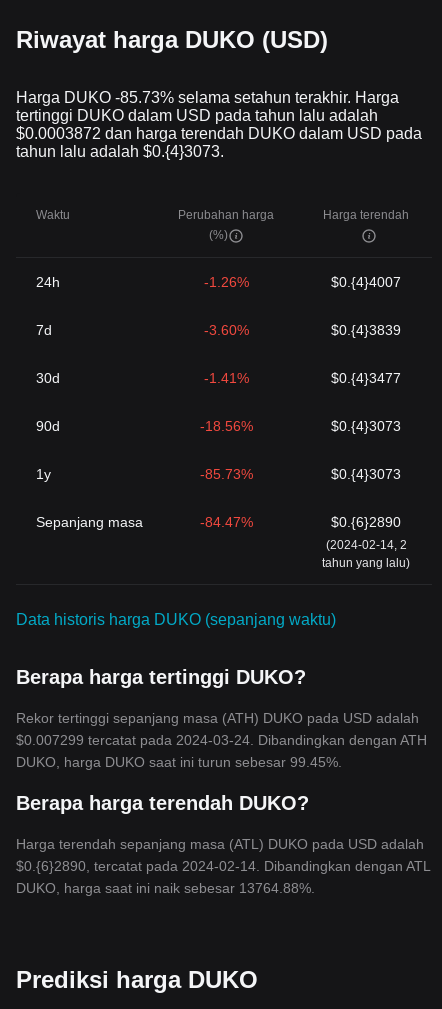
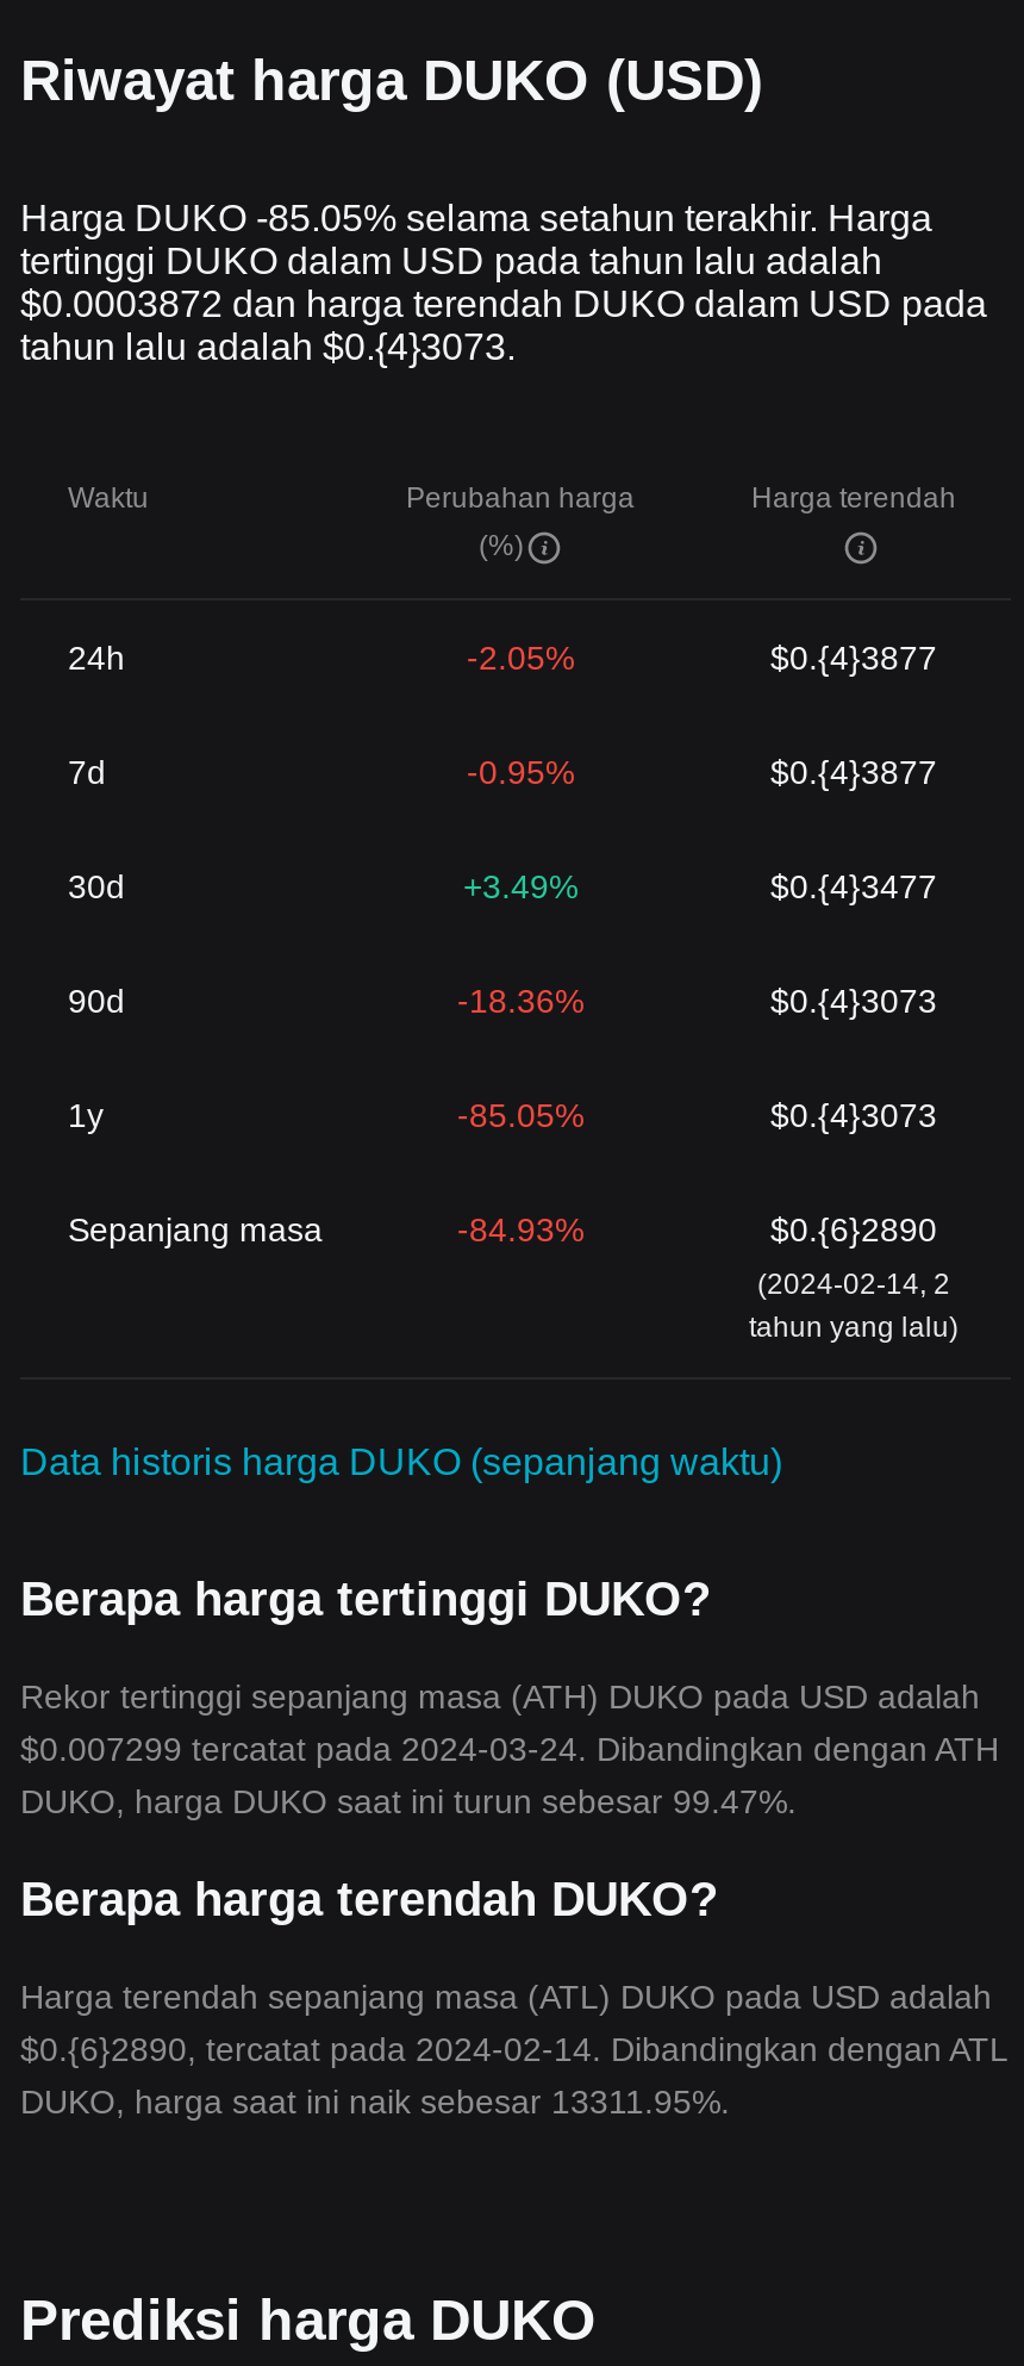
[16,89,399,106] Harga DUKO -85.73% selama setahun terakhir. Harga -> [20,198,932,238] Harga DUKO -85.05% selama setahun terakhir. Harga
[203,274,248,290] -1.26% -> [467,639,574,677] -2.05%
[331,274,401,290] $0.{4}4007 -> [770,639,937,677] $0.{4}3877
[203,322,248,338] -3.60% -> [467,753,574,791] -0.95%
[331,322,401,338] $0.{4}3839 -> [770,753,937,791] $0.{4}3877
[203,370,248,386] -1.41% -> [463,867,577,905] +3.49%
[199,418,252,434] -18.56% -> [457,982,583,1020] -18.36%
[199,466,252,482] -85.73% -> [457,1096,583,1134] -85.05%
[199,514,252,530] -84.47% -> [457,1210,583,1249] -84.93%
[16,754,342,770] DUKO, harga DUKO saat ini turun sebesar 99.45%. -> [20,1782,797,1820] DUKO, harga DUKO saat ini turun sebesar 99.47%.
[16,880,315,896] DUKO, harga saat ini naik sebesar 13764.88%. -> [20,2082,730,2121] DUKO, harga saat ini naik sebesar 13311.95%.

